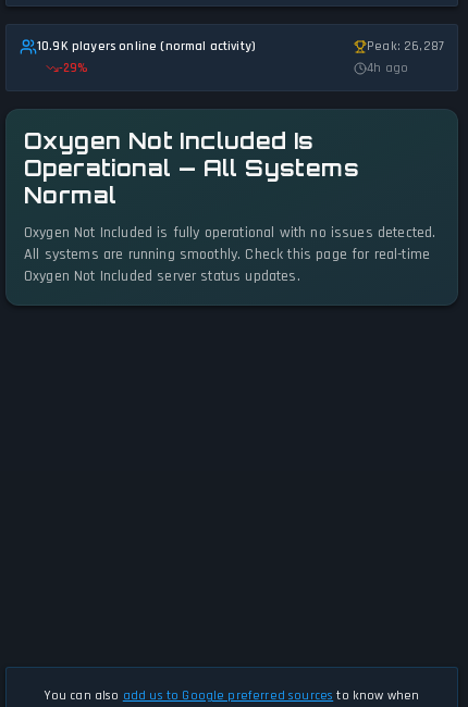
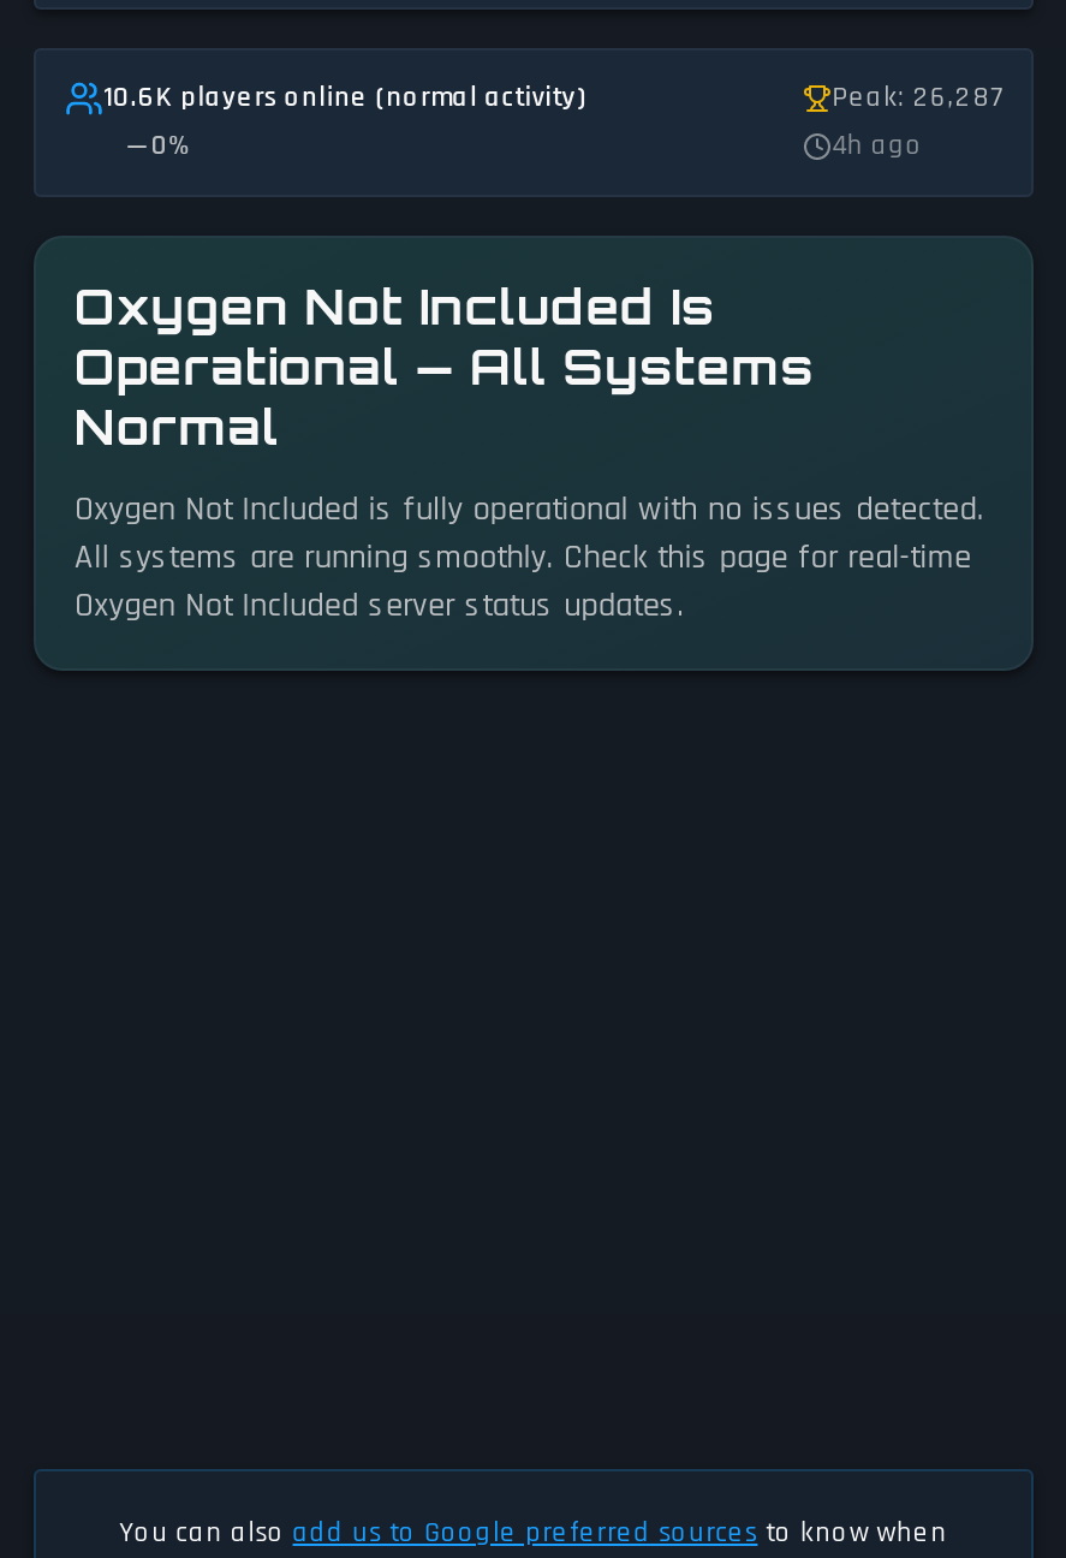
[37,38,256,54] 10.9K players online (normal activity) -> [103,79,587,115] 10.6K players online (normal activity)
[59,60,89,76] -29% -> [151,127,193,163] 0%

